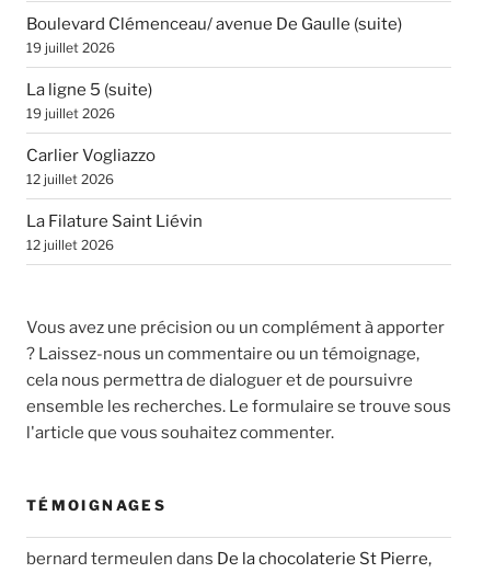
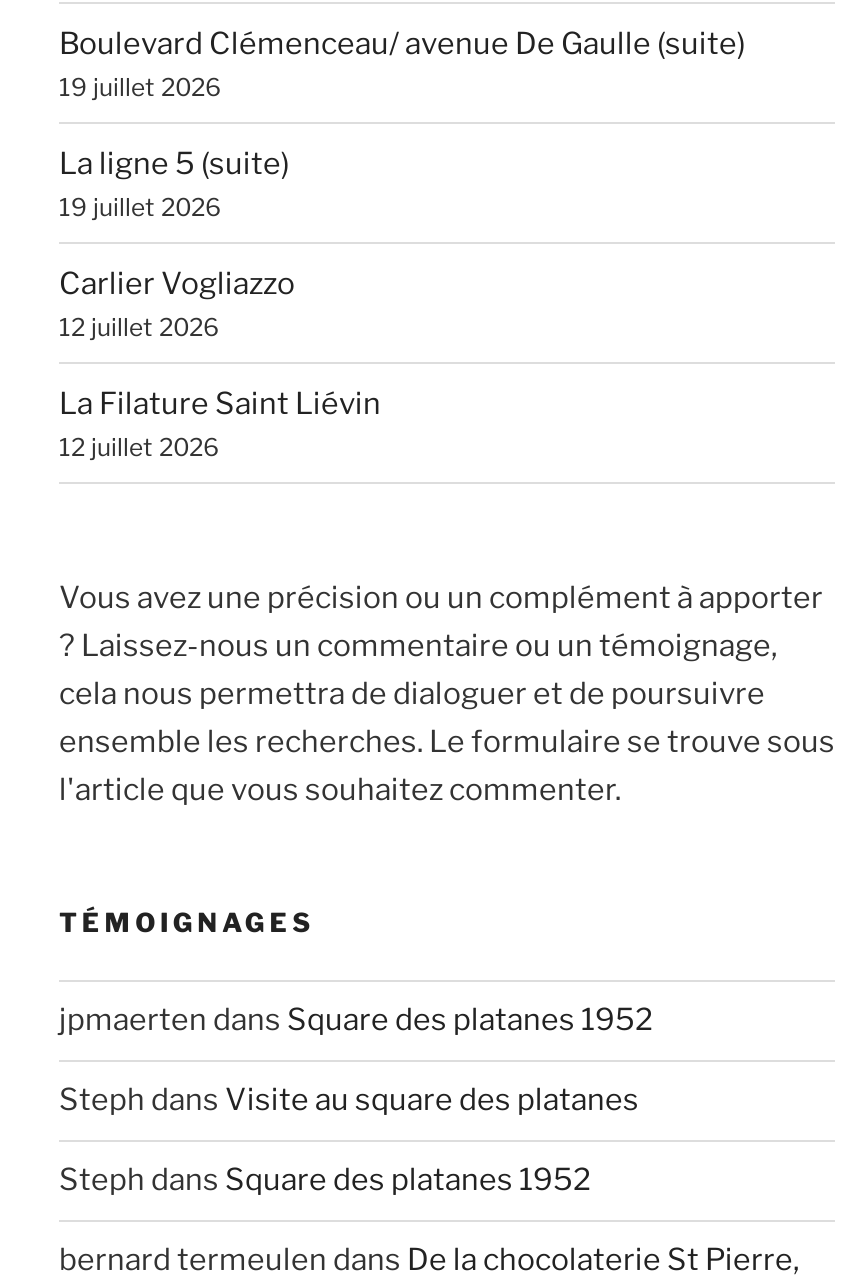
none -> [59,1003,653,1199] jpmaerten dans Square des platanes 1952 | Steph dans Visite au square des platanes | Steph dans Square des platanes 1952

